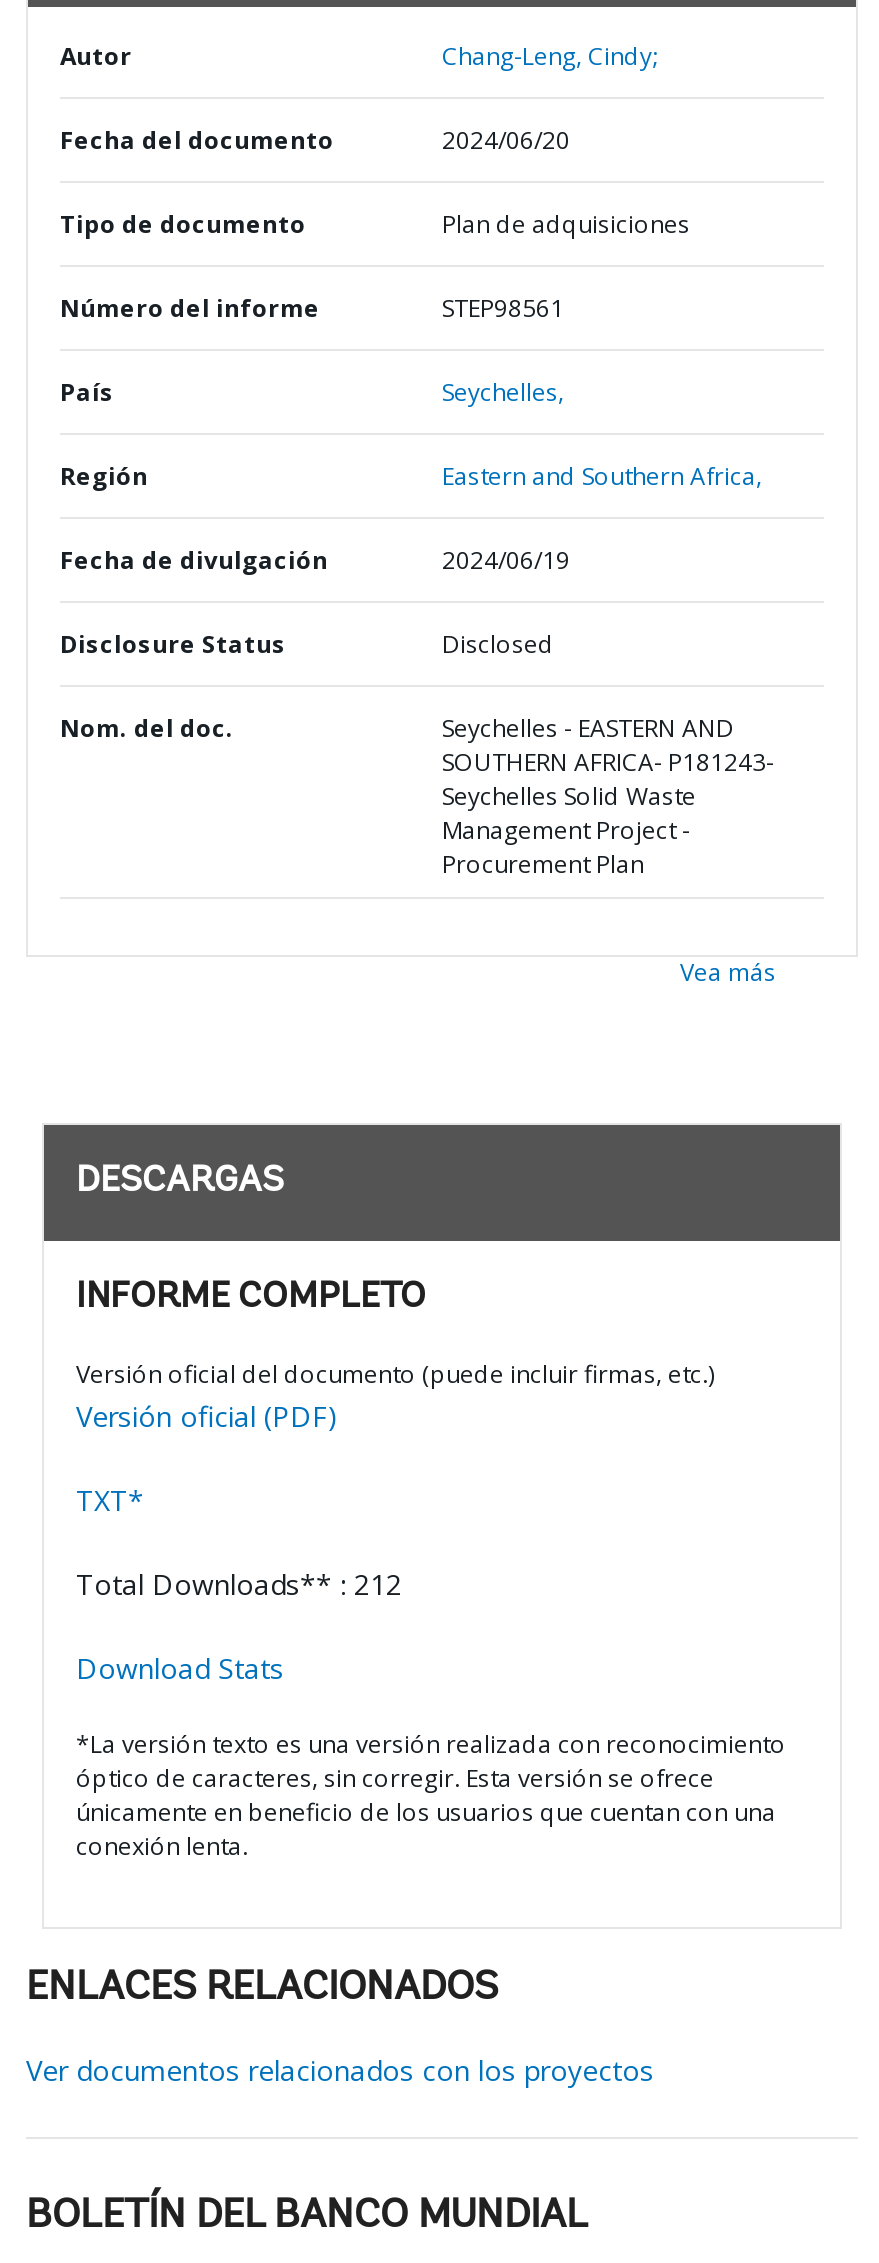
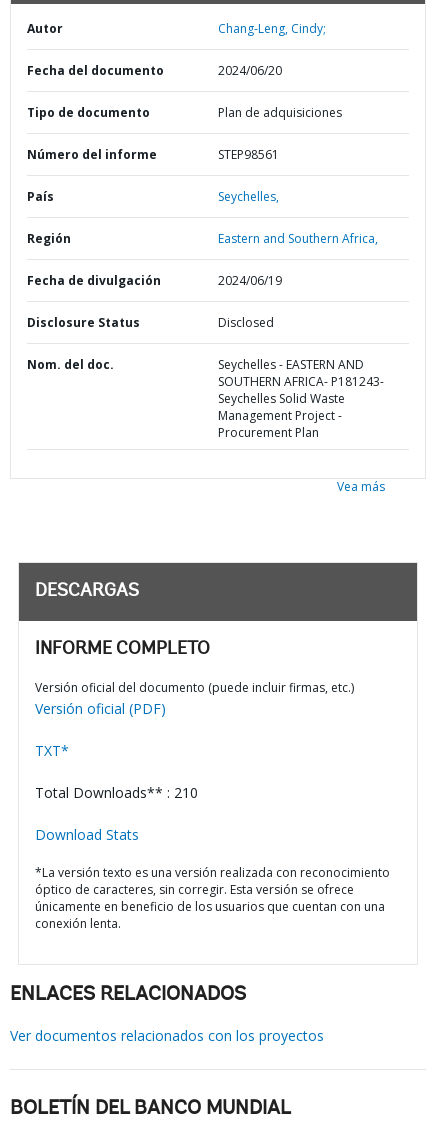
[76,1565,402,1603] Total Downloads** : 212 -> [35,783,198,802] Total Downloads** : 210

